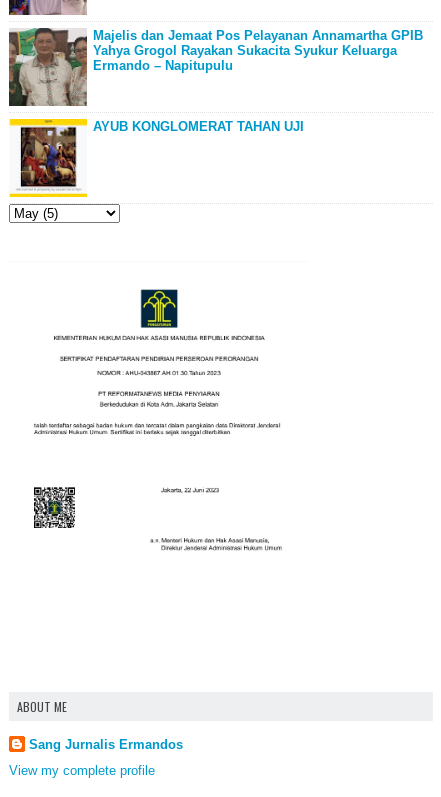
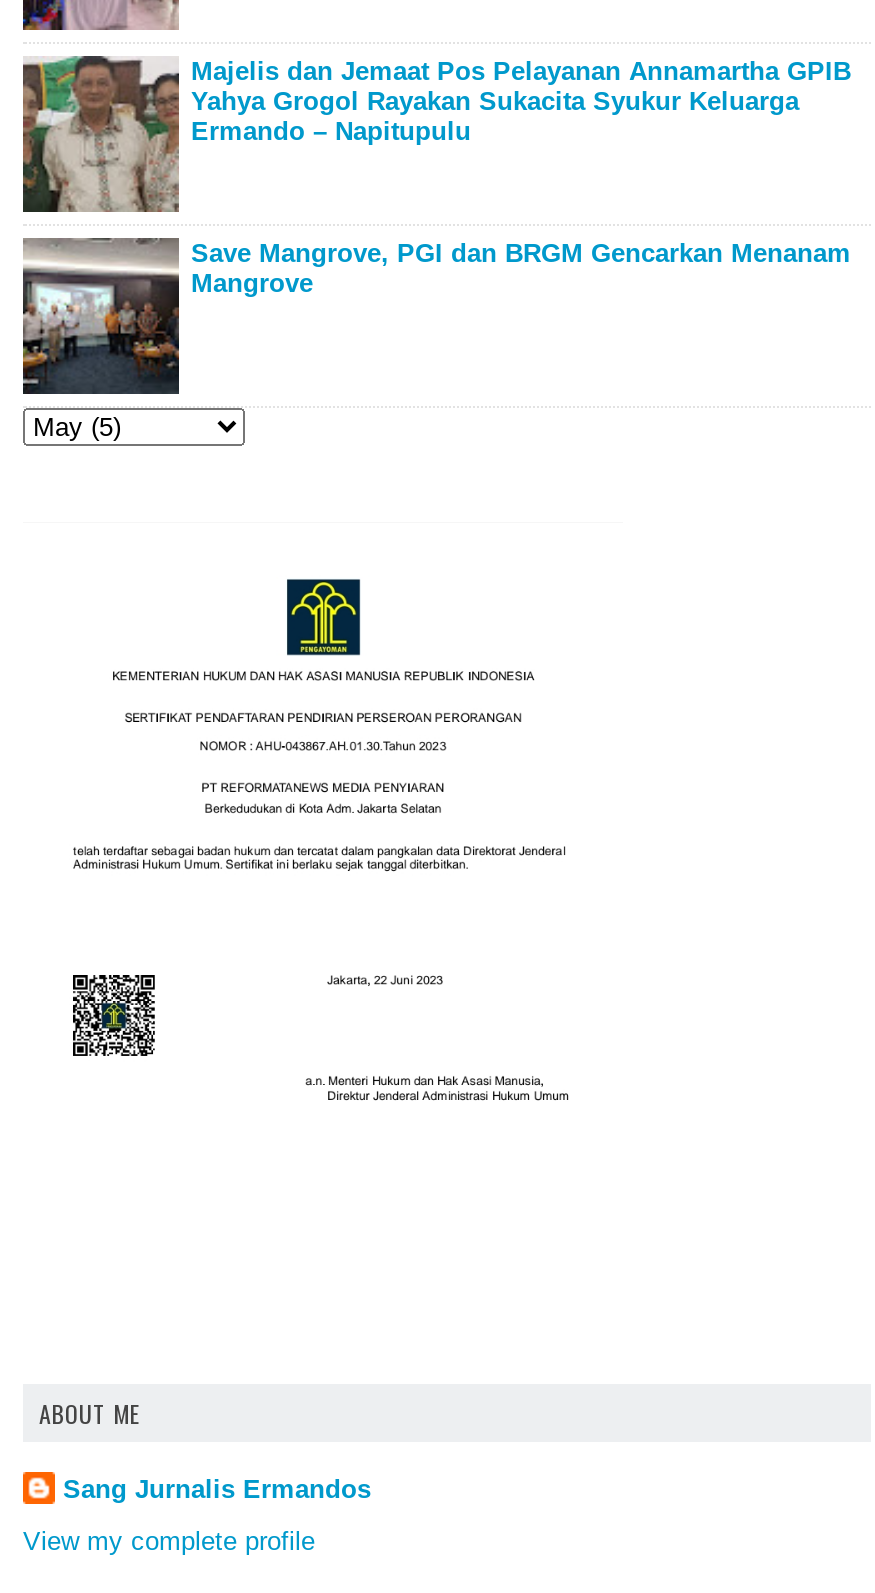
[9,118,304,198] [image] | AYUB KONGLOMERAT TAHAN UJI -> [21,236,851,396] [image] | Save Mangrove, PGI dan BRGM Gencarkan Menanam | Mangrove

